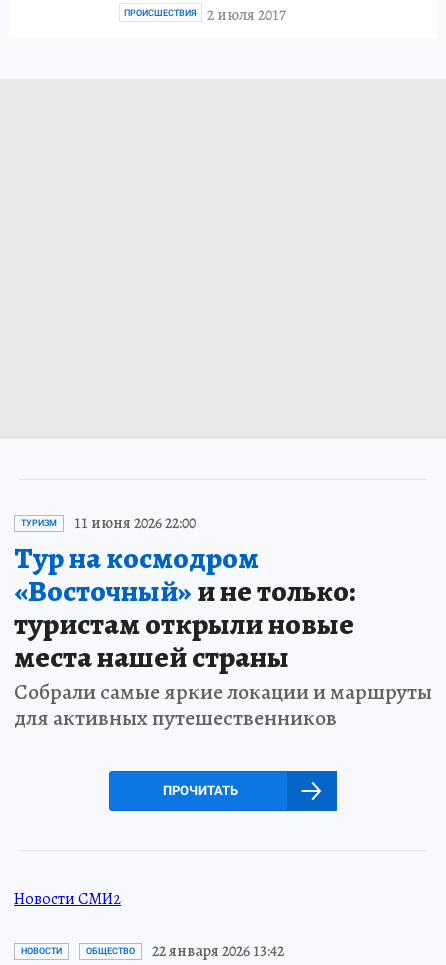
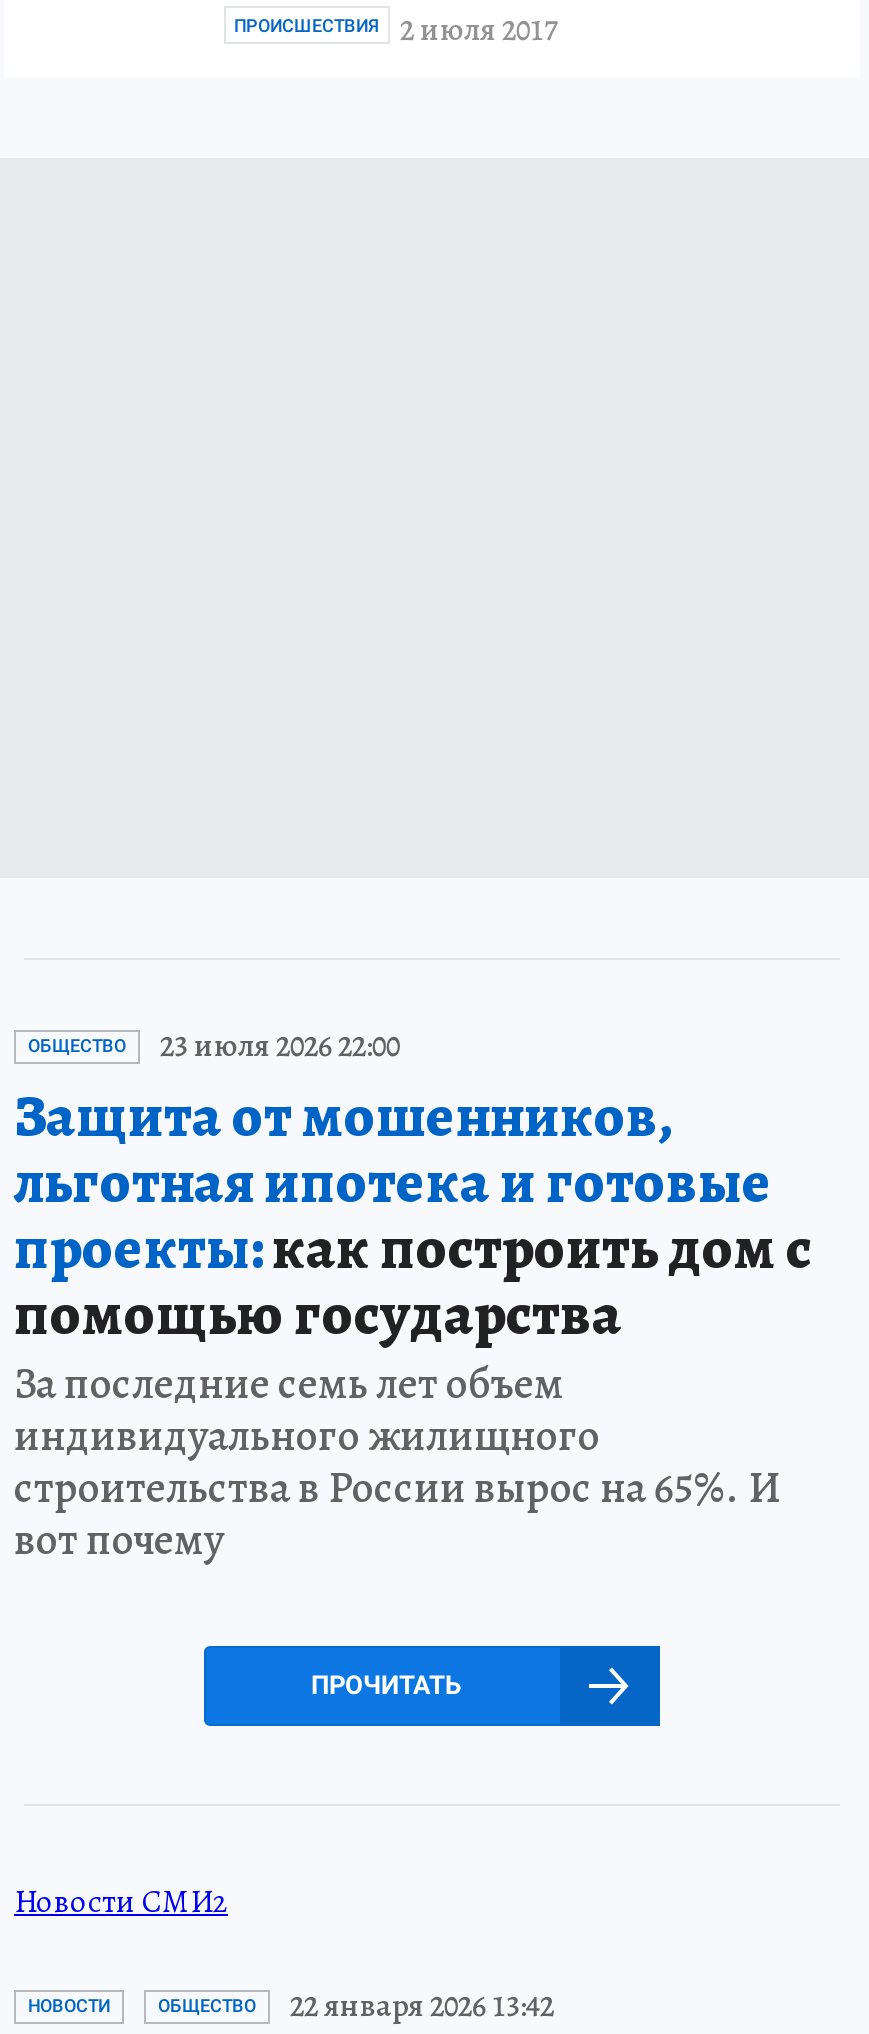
[14,512,432,733] ТУРИЗМ | 11 июня 2026 22:00 | Тур на космодром | «Восточный»и не только: | туристам открыли новые | места нашей страны | Собрали самые яркие локации и маршруты | для активных путешественников -> [14,1024,812,1570] ОБЩЕСТВО | 23 июля 2026 22:00 | Защита от мошенников, | льготная ипотека и готовые | проекты:как построить дом с | помощью государства | За последние семь лет объем | индивидуального жилищного | строительства в России вырос на 65%. И | вот почему

